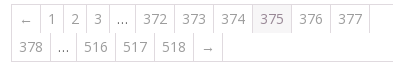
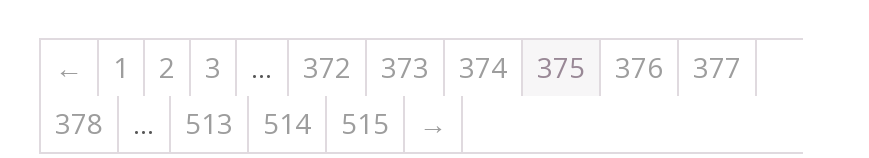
[84,37,108,56] 516 -> [185,104,233,142] 513
[123,37,147,56] 517 -> [263,104,311,142] 514
[162,37,186,56] 518 -> [341,104,389,142] 515

